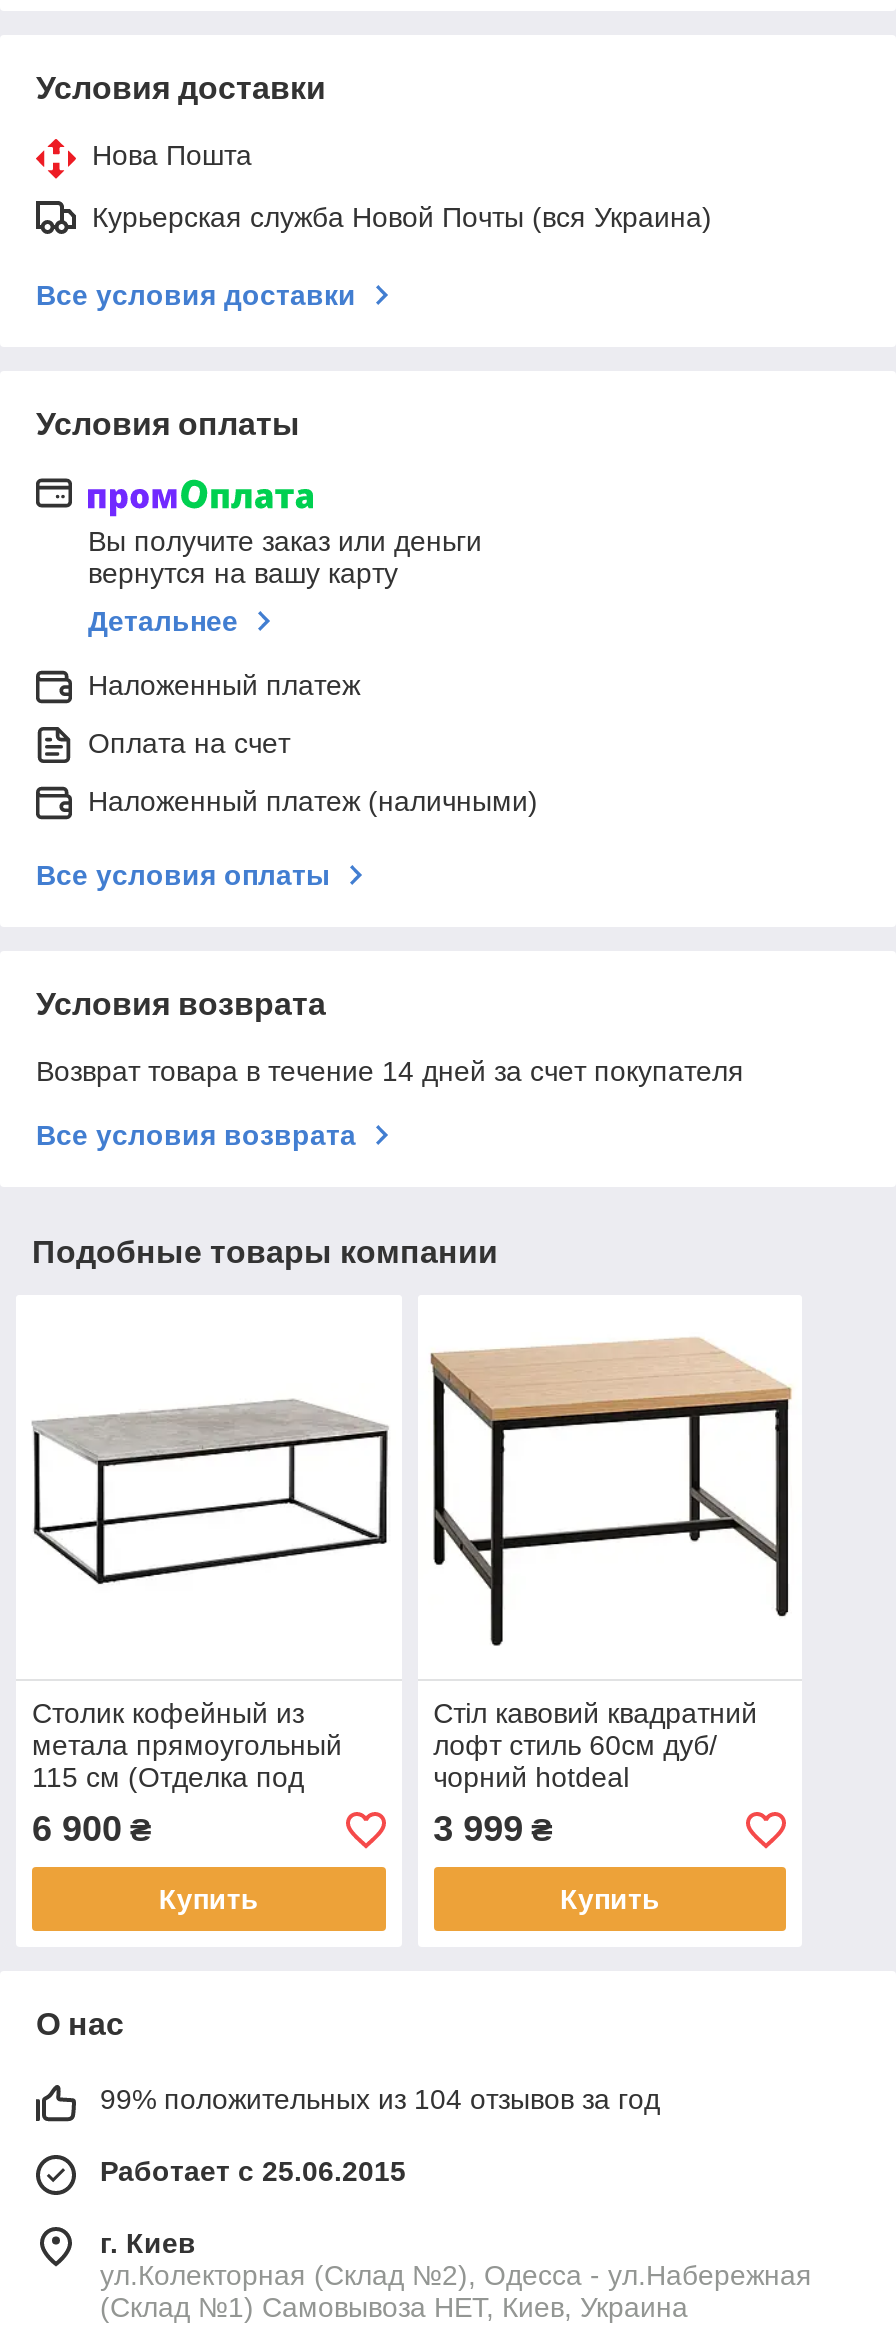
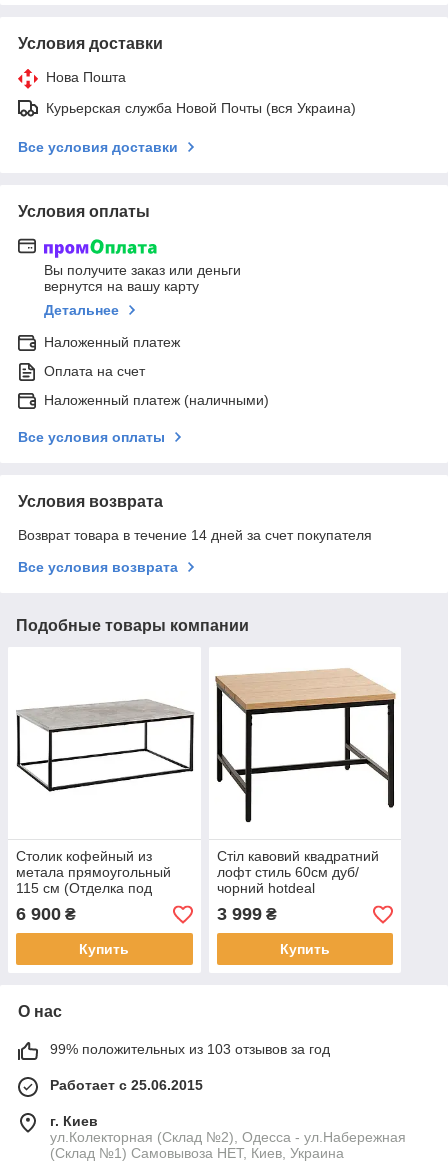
[100,2084,660,2116] 99% положительных из 104 отзывов за год -> [50,1041,330,1057] 99% положительных из 103 отзывов за год

